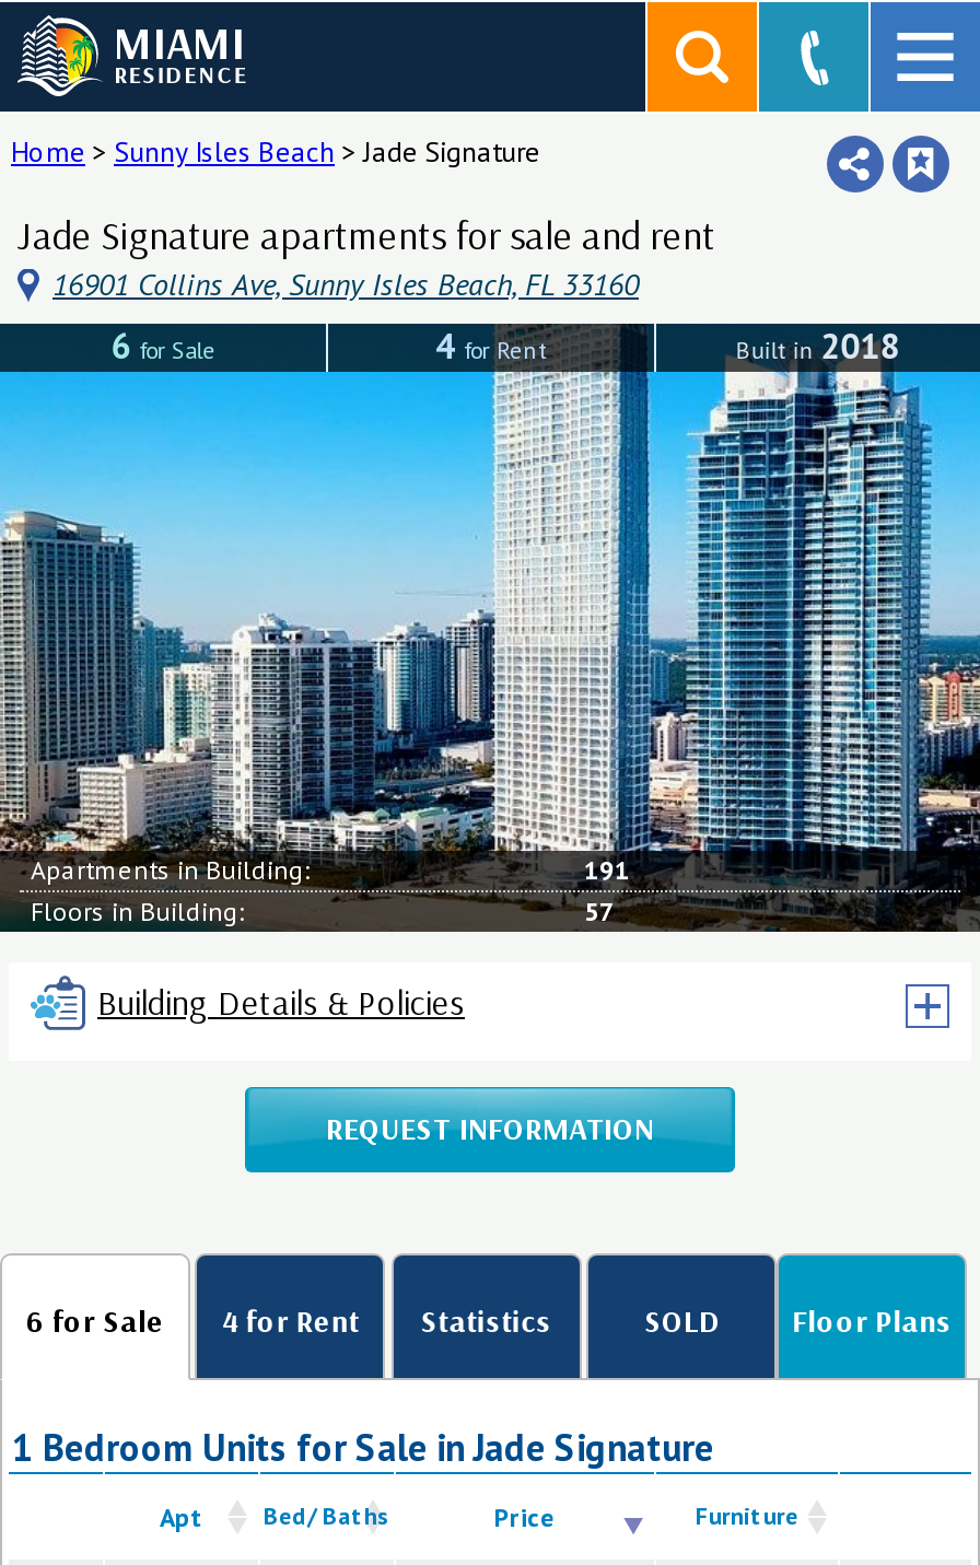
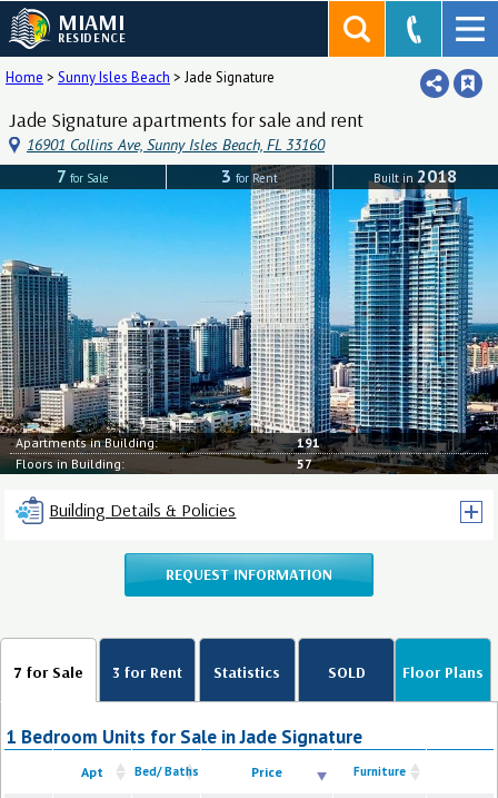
[111,324,216,367] 6for Sale -> [57,165,109,187] 7for Sale
[435,324,547,367] 4for Rent -> [221,165,278,187] 3for Rent
[26,1301,164,1340] 6 for Sale -> [13,662,83,682] 7 for Sale
[222,1301,359,1340] 4 for Rent -> [113,662,183,682] 3 for Rent

